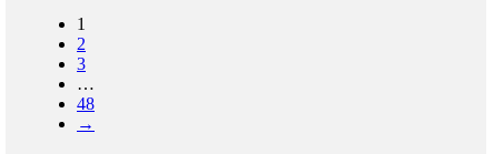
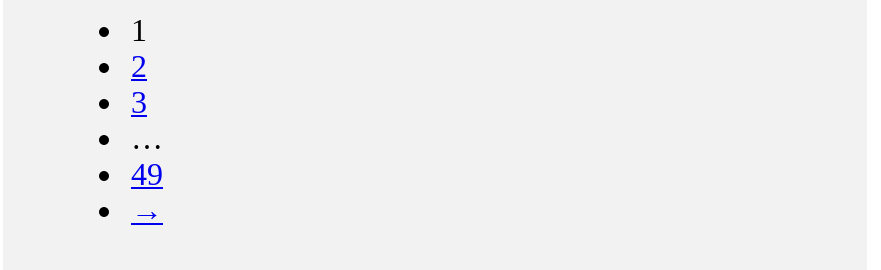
[77,94,95,113] 48 -> [131,157,163,191] 49

